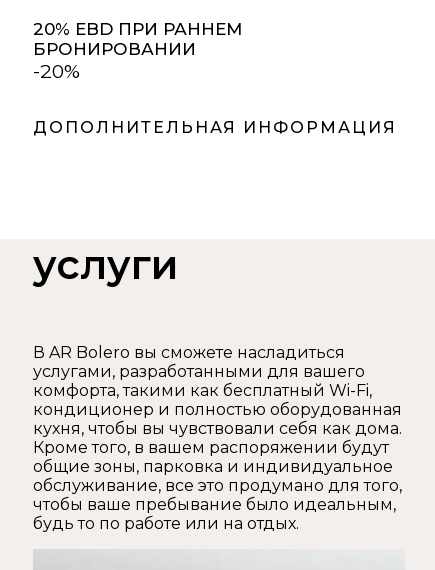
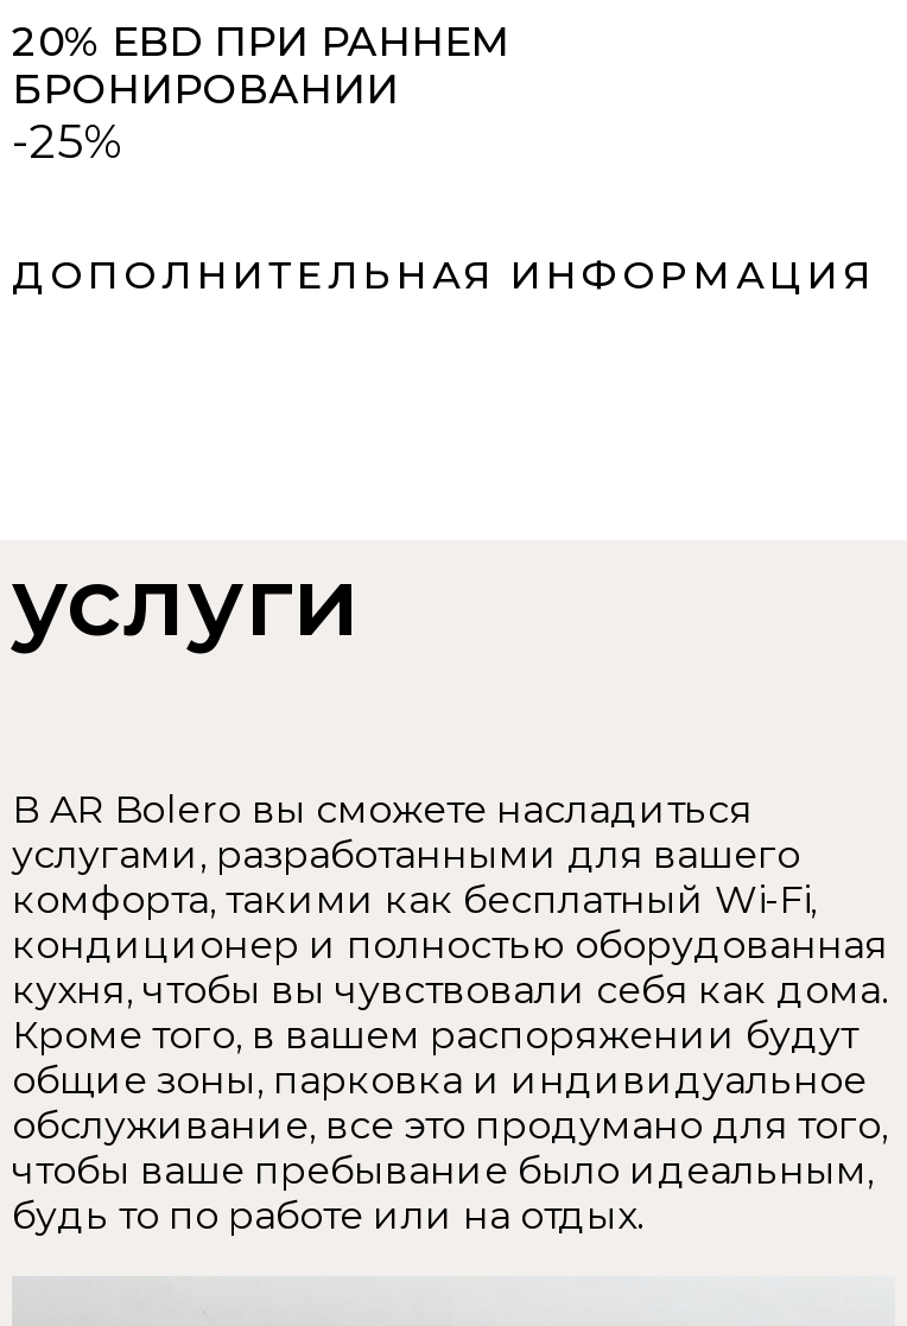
[33,59,85,83] -20% -> [12,114,133,171] -25%

